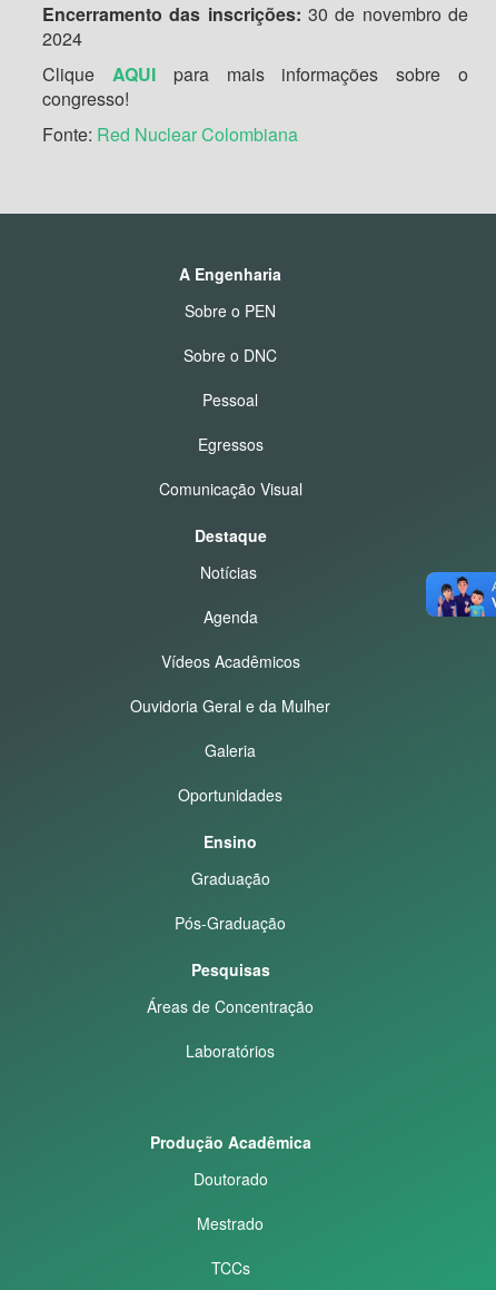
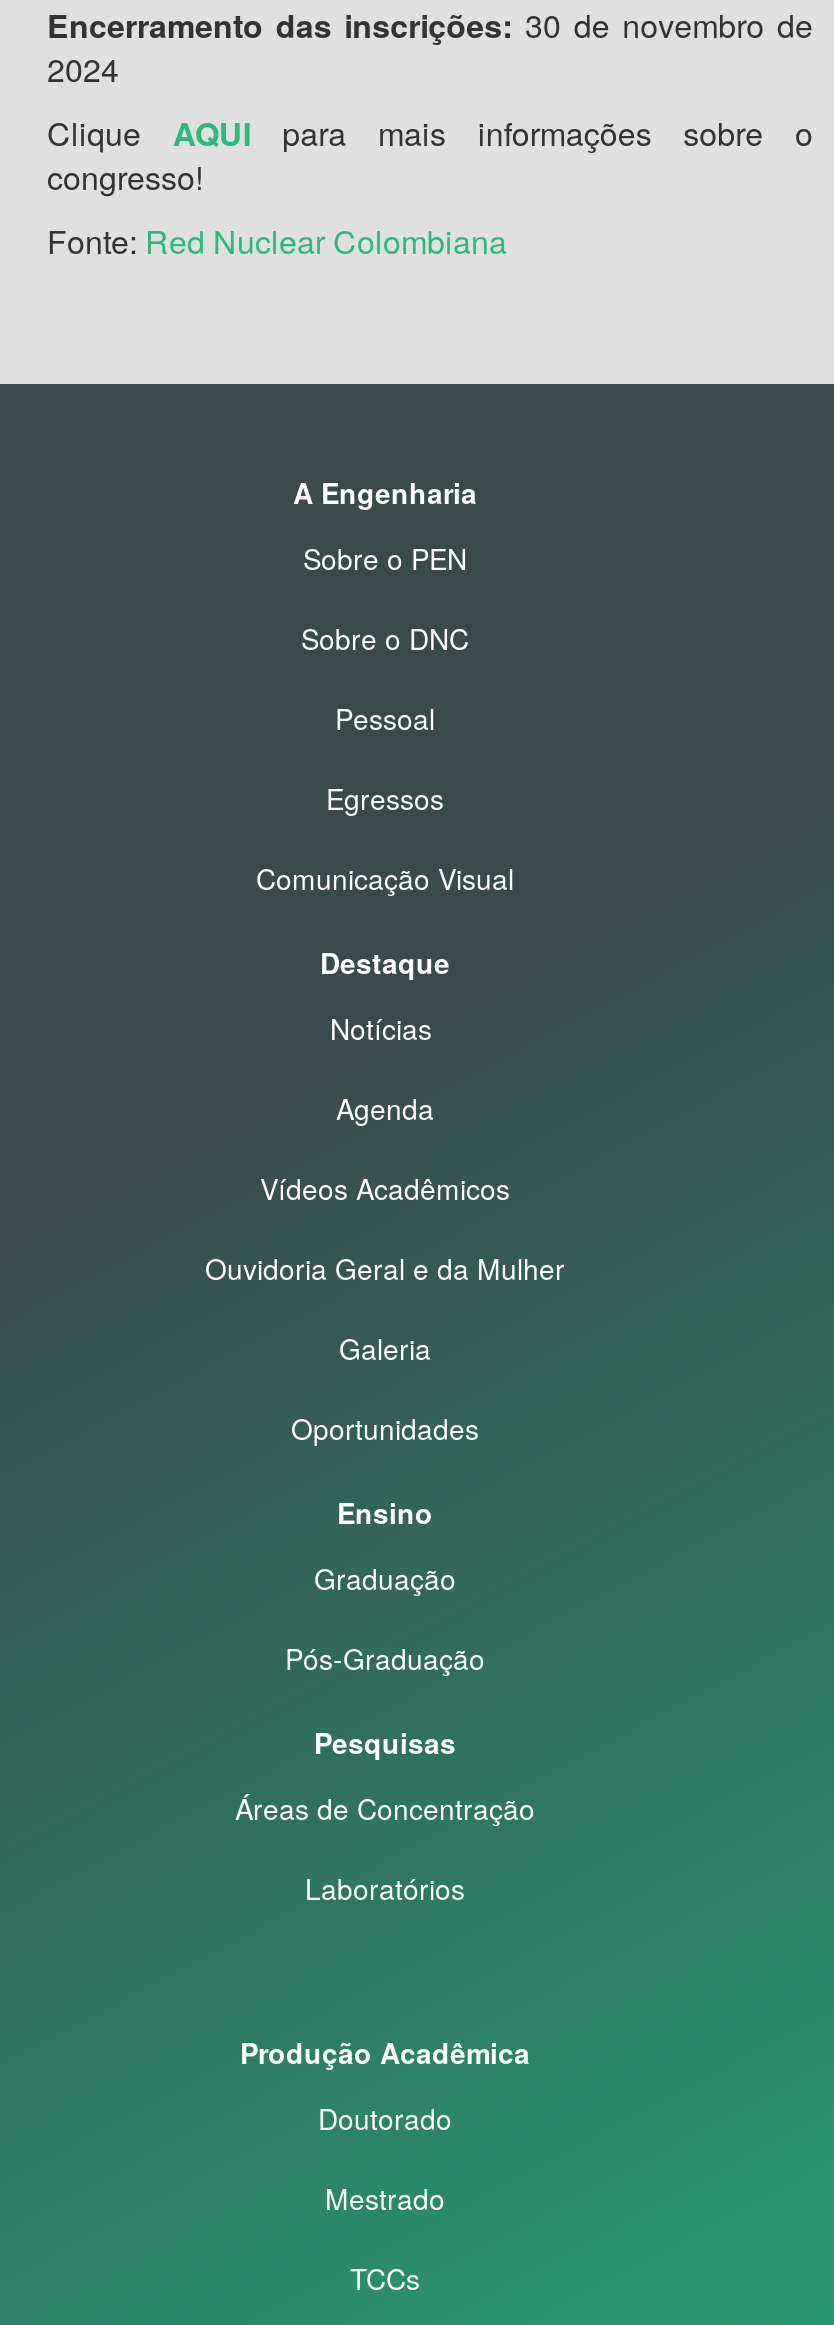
[425,571,493,618] [image] -> none

